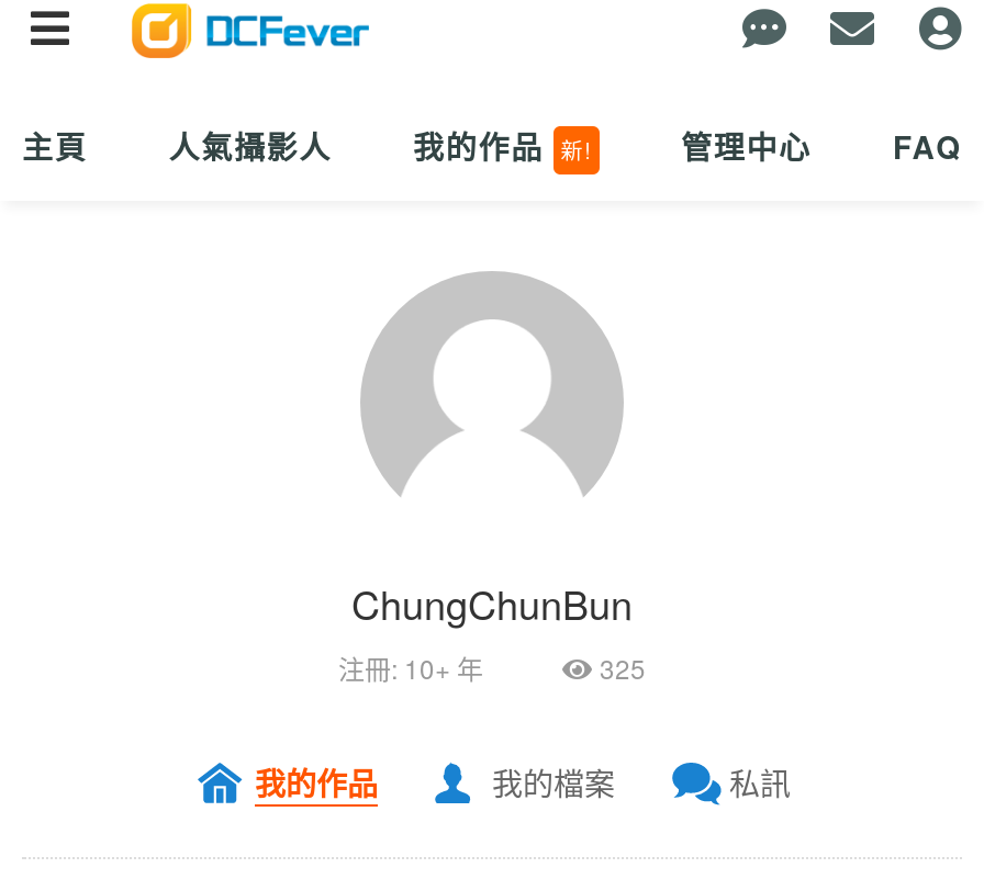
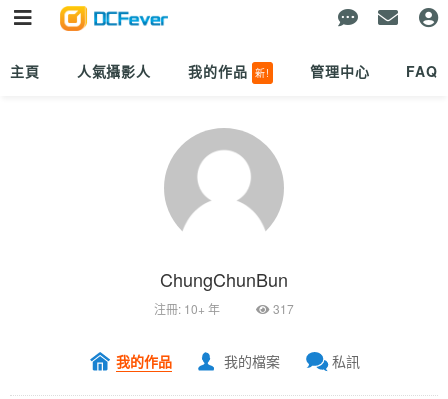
[338,648,646,685] 注冊: 10+ 年 325 -> [154,300,294,317] 注冊: 10+ 年 317

